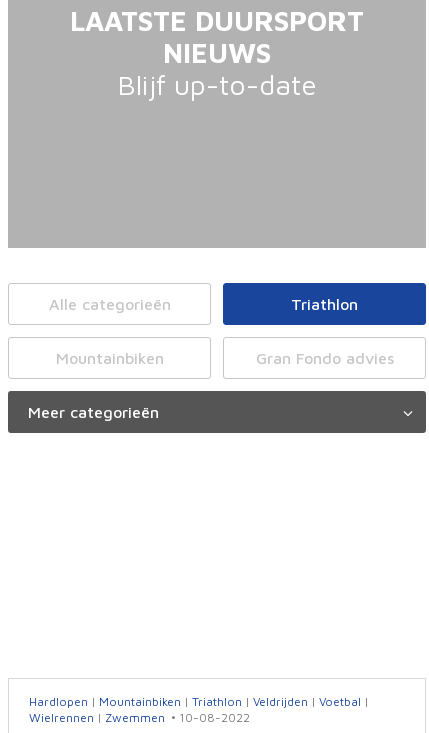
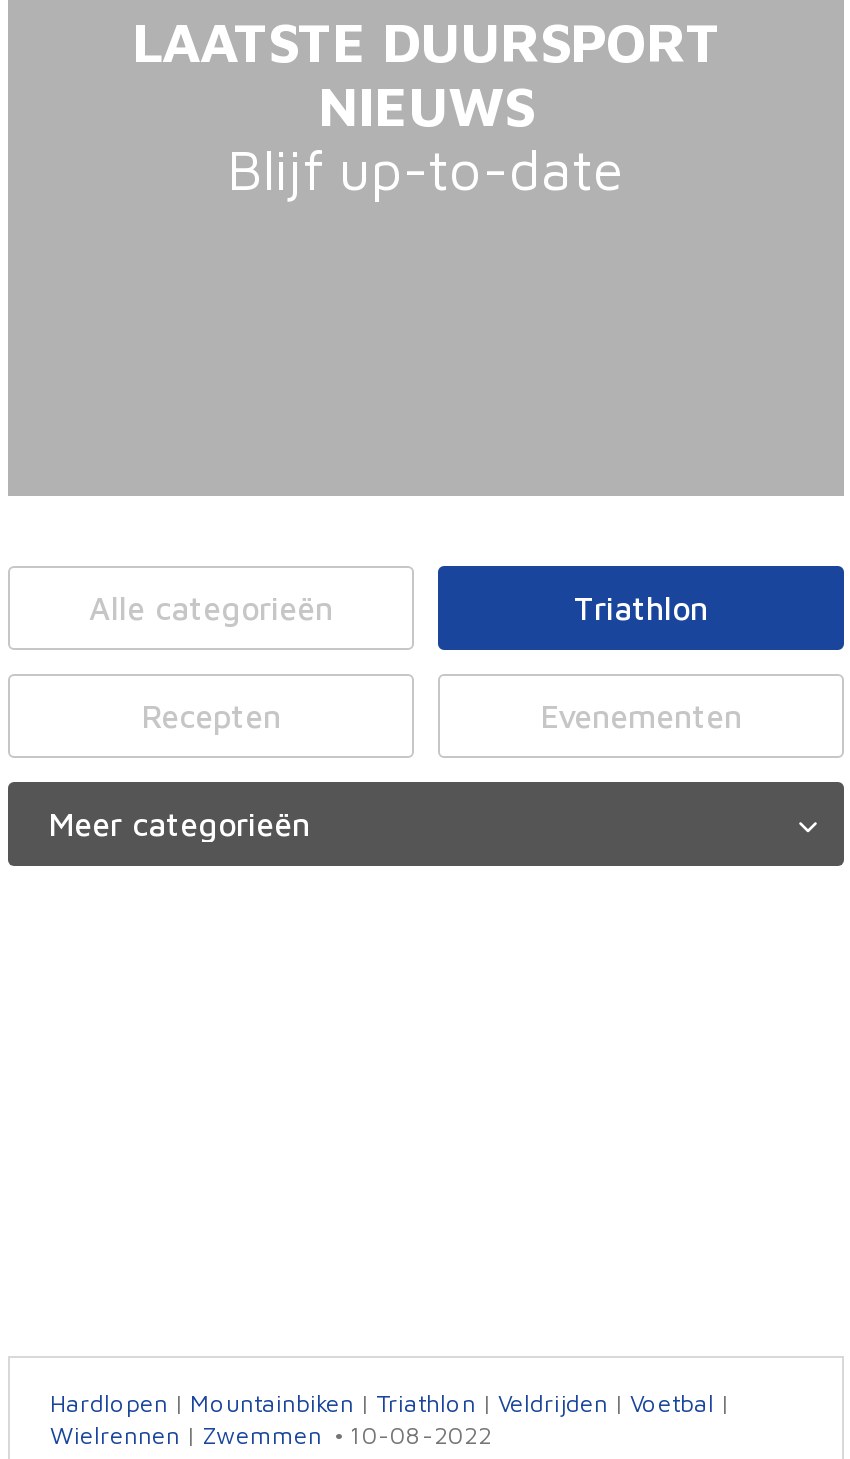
[55,349,393,367] Mountainbiken | Gran Fondo advies -> [141,698,742,734] Recepten | Evenementen

